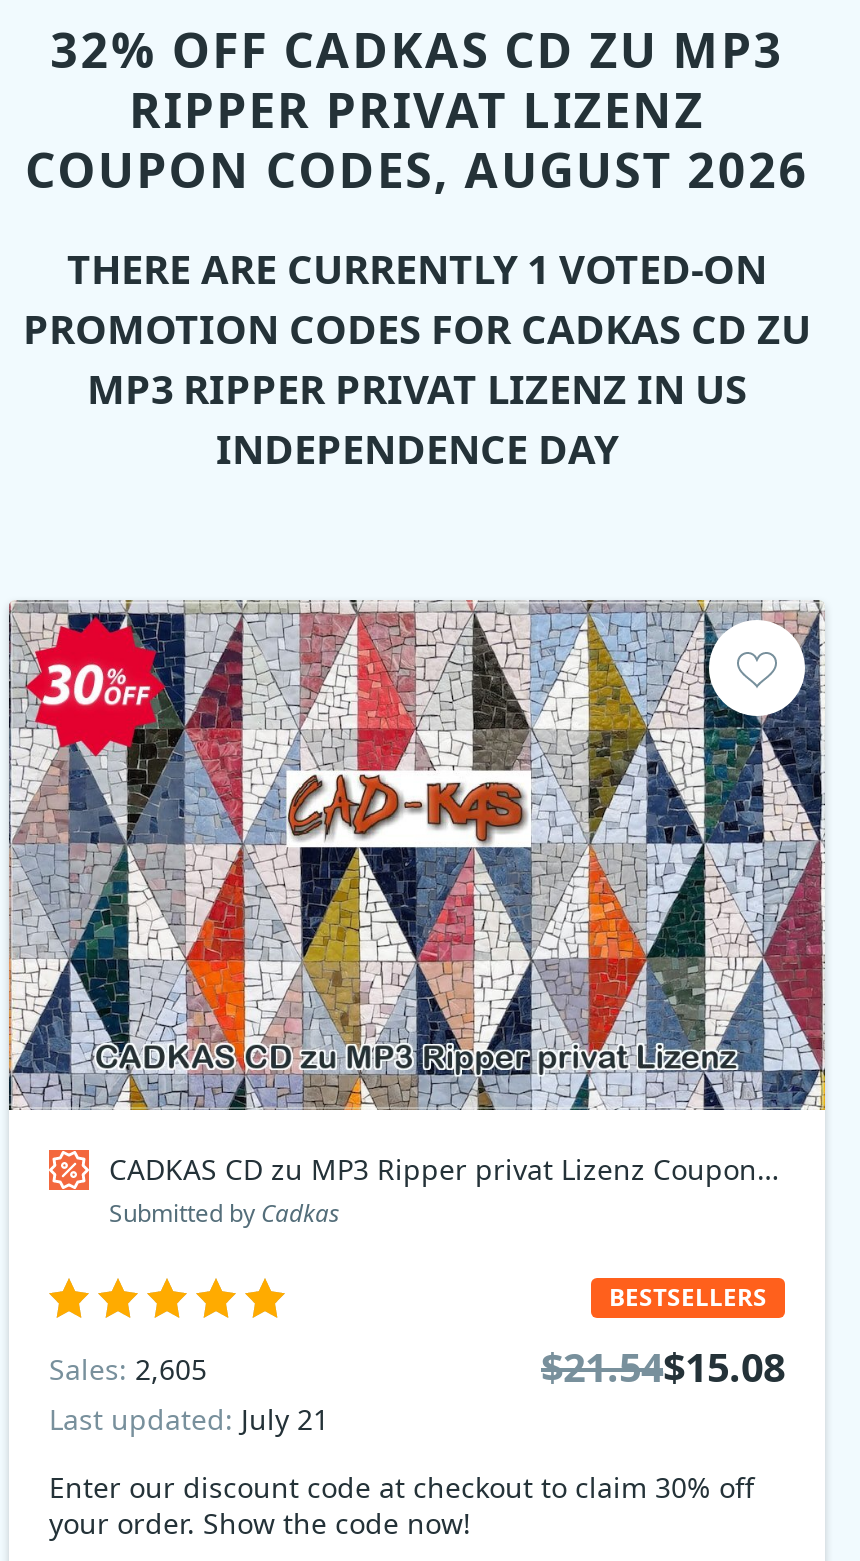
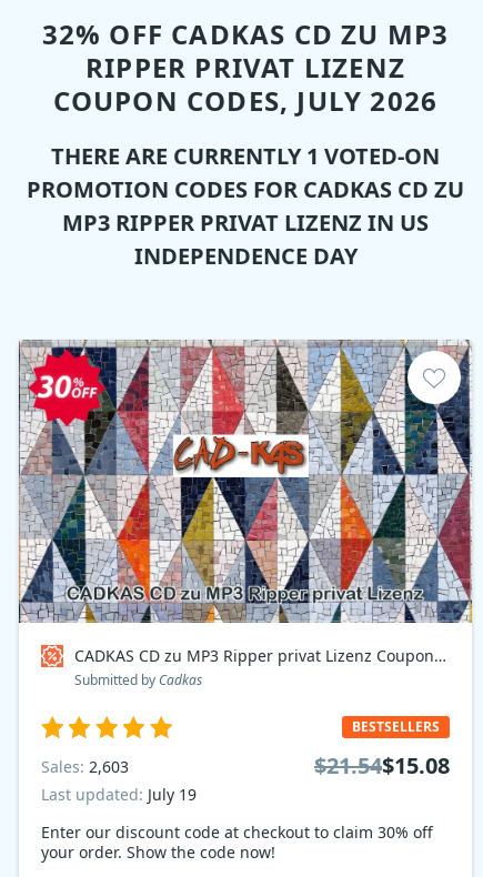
[25,136,809,202] COUPON CODES, AUGUST 2026 -> [53,82,438,119] COUPON CODES, JULY 2026
[49,1349,207,1387] Sales: 2,605 -> [41,755,129,777] Sales: 2,603
[49,1400,329,1438] Last updated: July 21 -> [41,784,197,805] Last updated: July 19

